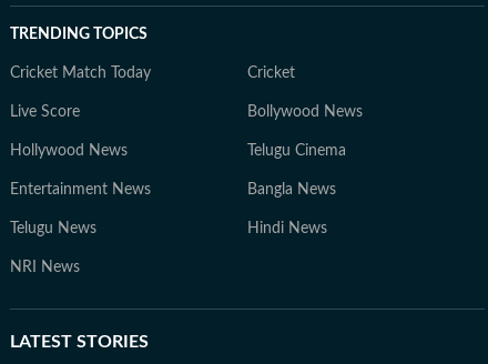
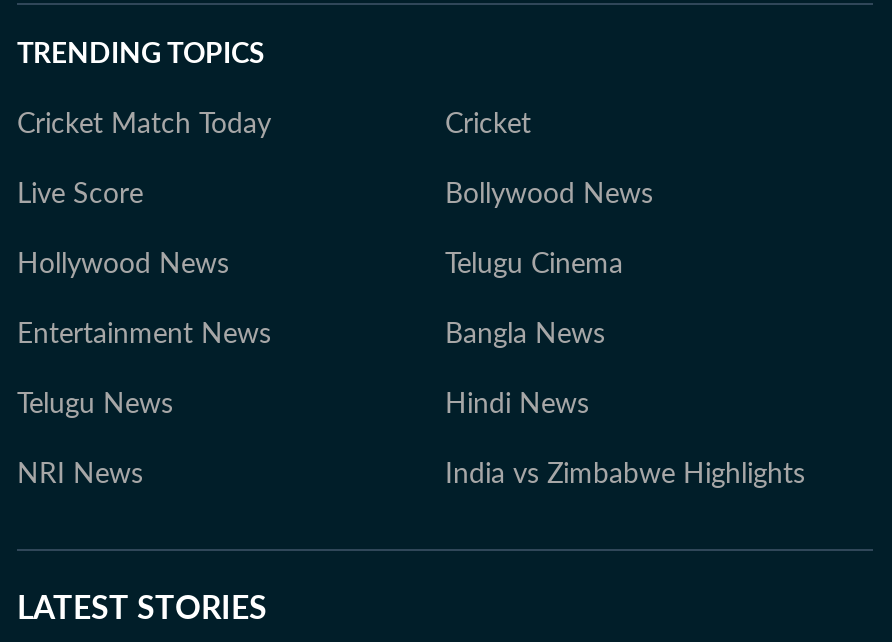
none -> [445,460,805,488] India vs Zimbabwe Highlights

